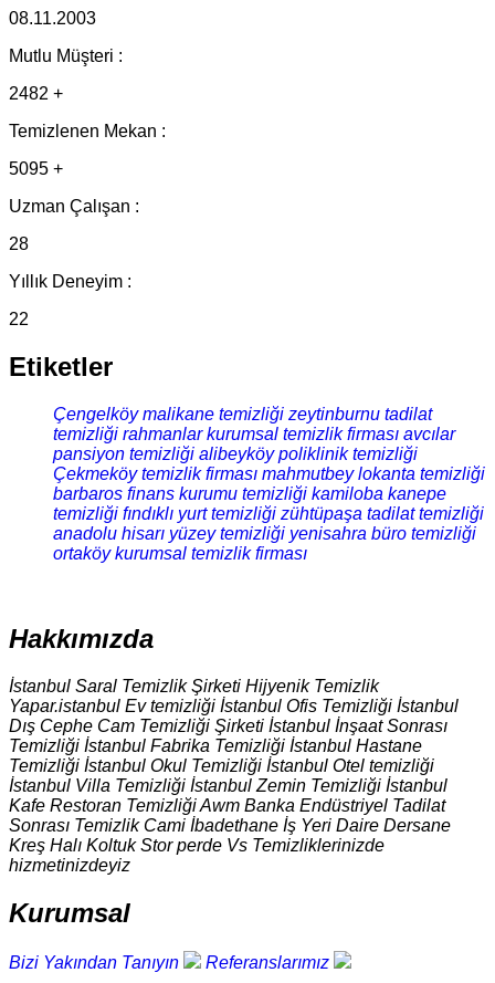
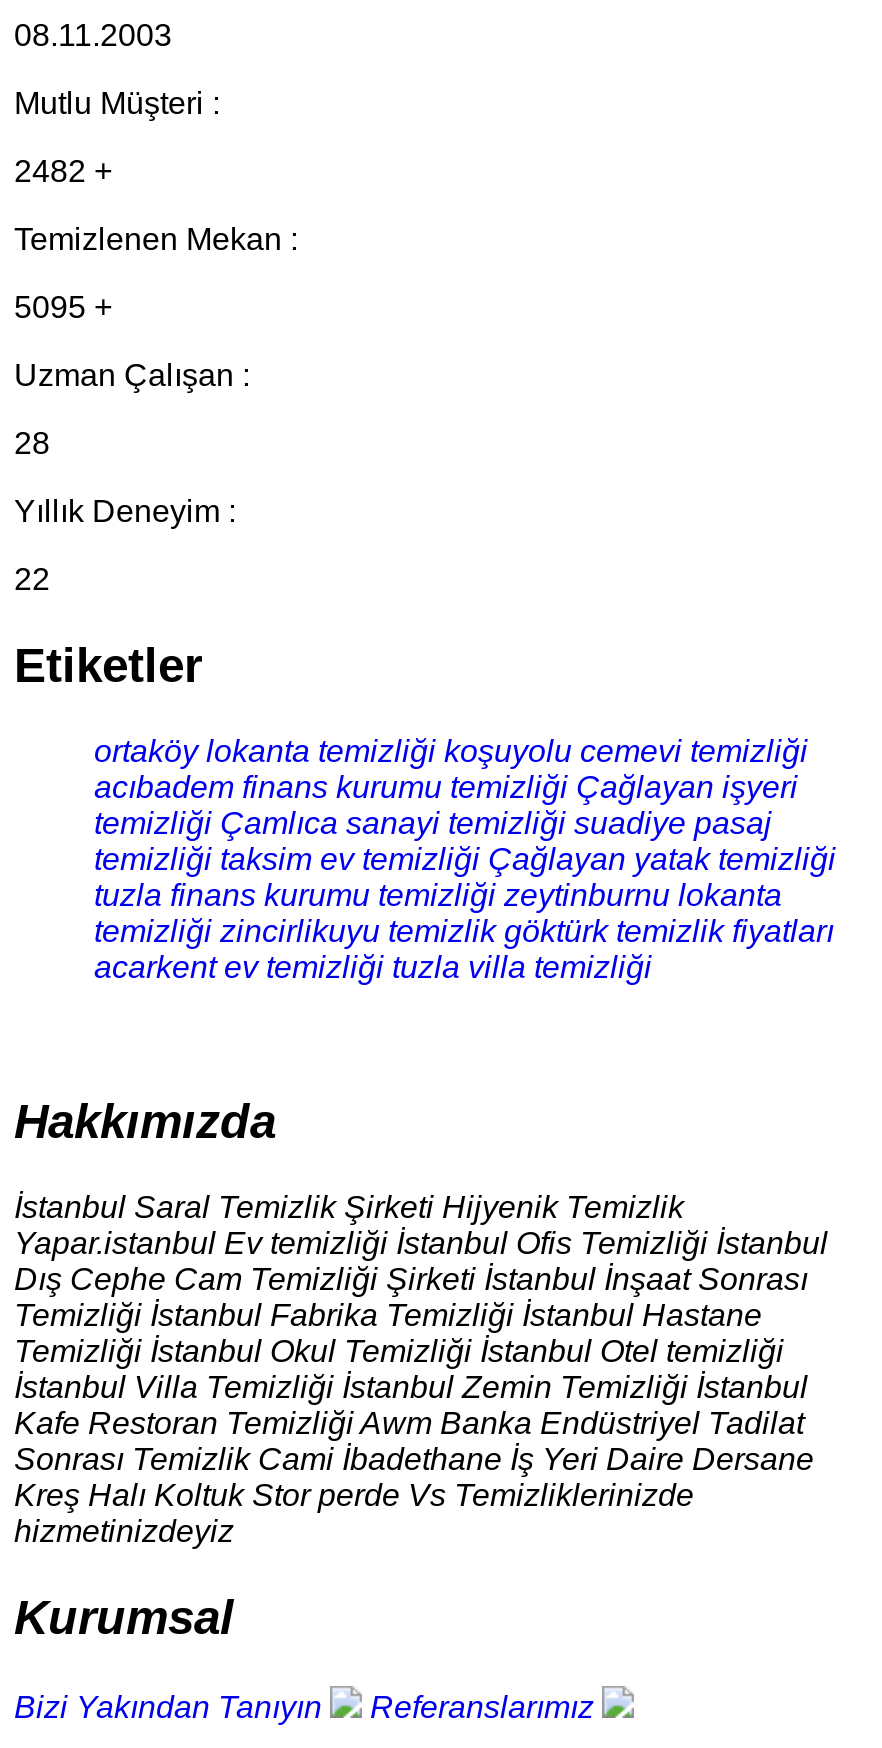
[53,405,485,563] Çengelköy malikane temizliği zeytinburnu tadilat | temizliği rahmanlar kurumsal temizlik firması avcılar | pansiyon temizliği alibeyköy poliklinik temizliği | Çekmeköy temizlik firması mahmutbey lokanta temizliği | barbaros finans kurumu temizliği kamiloba kanepe | temizliği fındıklı yurt temizliği zühtüpaşa tadilat temizliği | anadolu hisarı yüzey temizliği yenisahra büro temizliği | ortaköy kurumsal temizlik firması -> [94,734,836,984] ortaköy lokanta temizliği koşuyolu cemevi temizliği | acıbadem finans kurumu temizliği Çağlayan işyeri | temizliği Çamlıca sanayi temizliği suadiye pasaj | temizliği taksim ev temizliği Çağlayan yatak temizliği | tuzla finans kurumu temizliği zeytinburnu lokanta | temizliği zincirlikuyu temizlik göktürk temizlik fiyatları | acarkent ev temizliği tuzla villa temizliği

